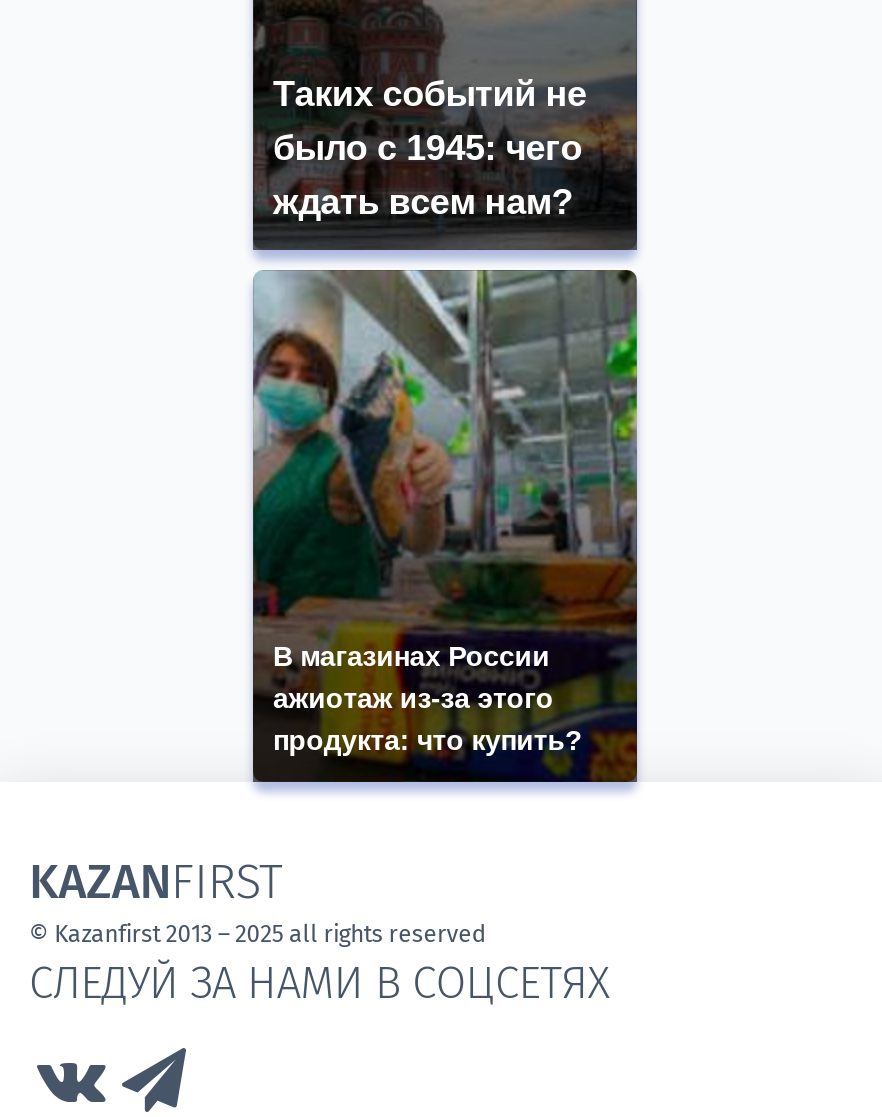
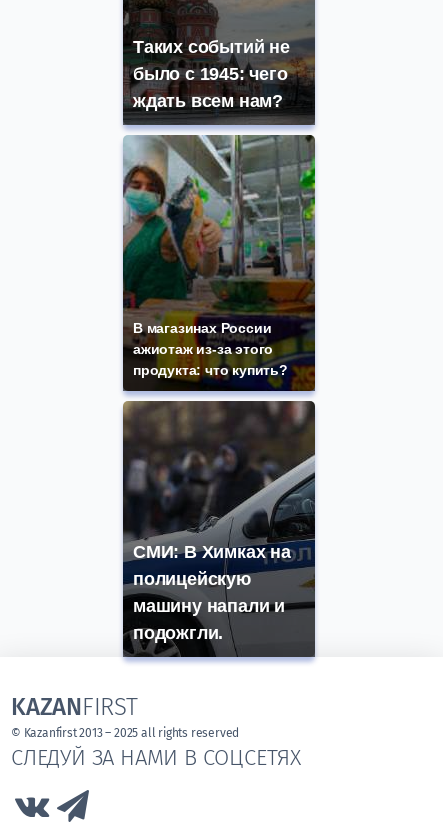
none -> [123,401,316,657] [image] | СМИ: В Химках на | полицейскую | машину напали и | подожгли.

